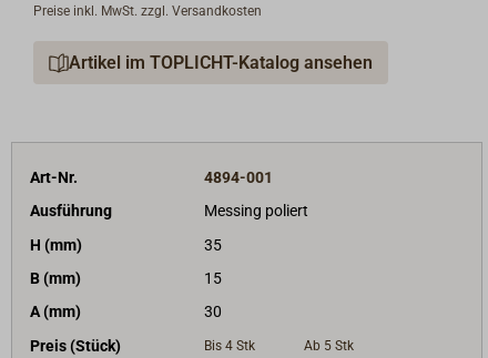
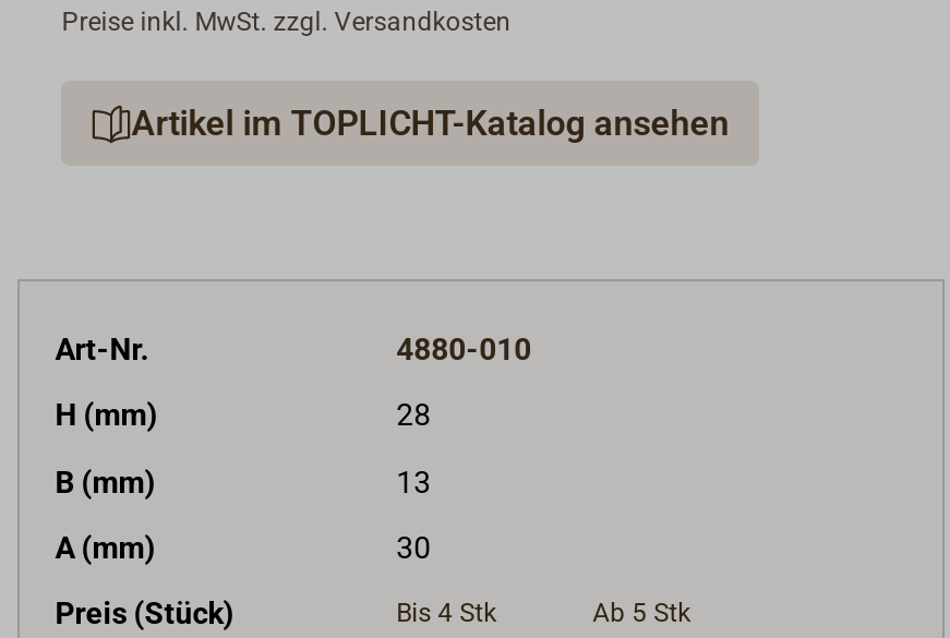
[30,168,308,220] 4894-001 | Ausführung | Messing poliert -> [396,331,531,366] 4880-010
[204,236,221,253] 35 -> [396,398,431,433] 28
[204,269,221,287] 15 -> [396,464,431,499] 13

